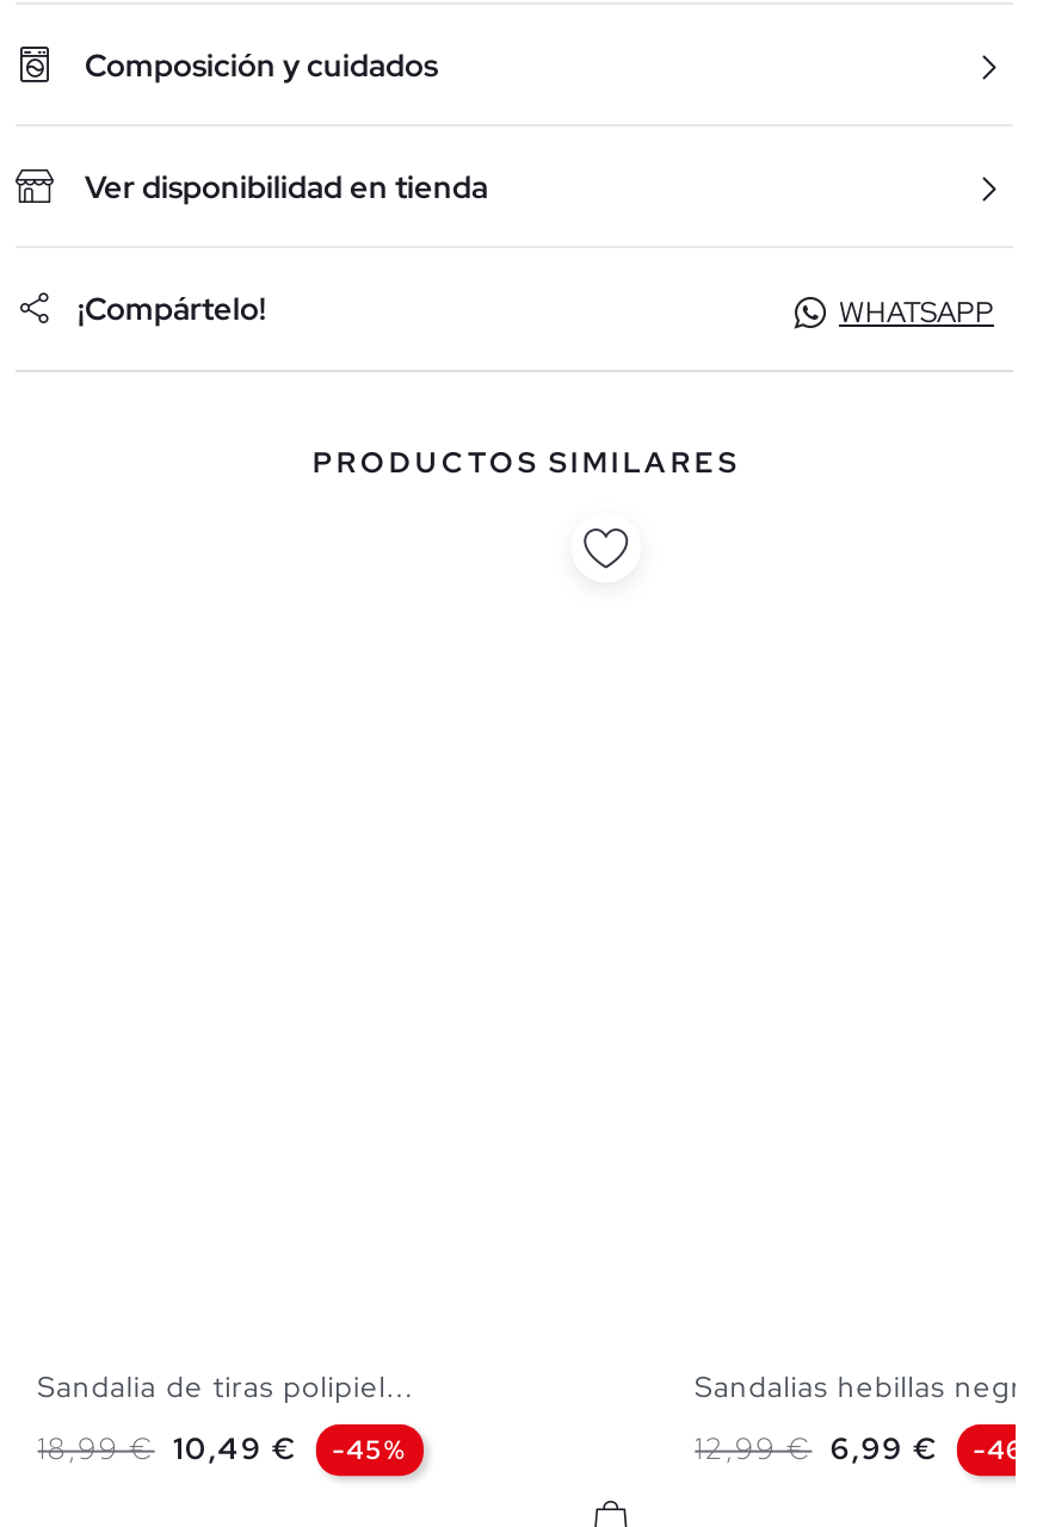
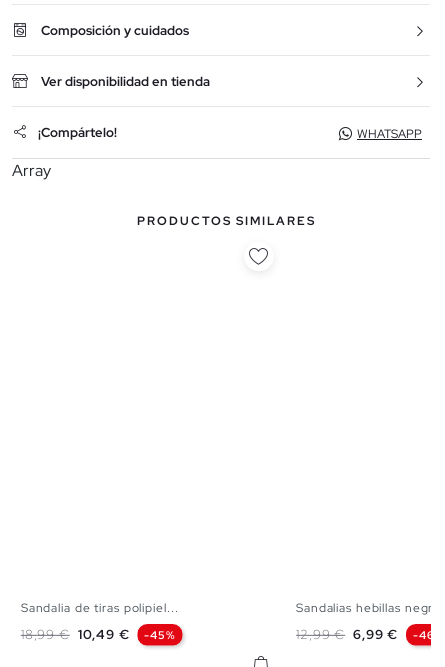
none -> [12,160,51,181] Array

